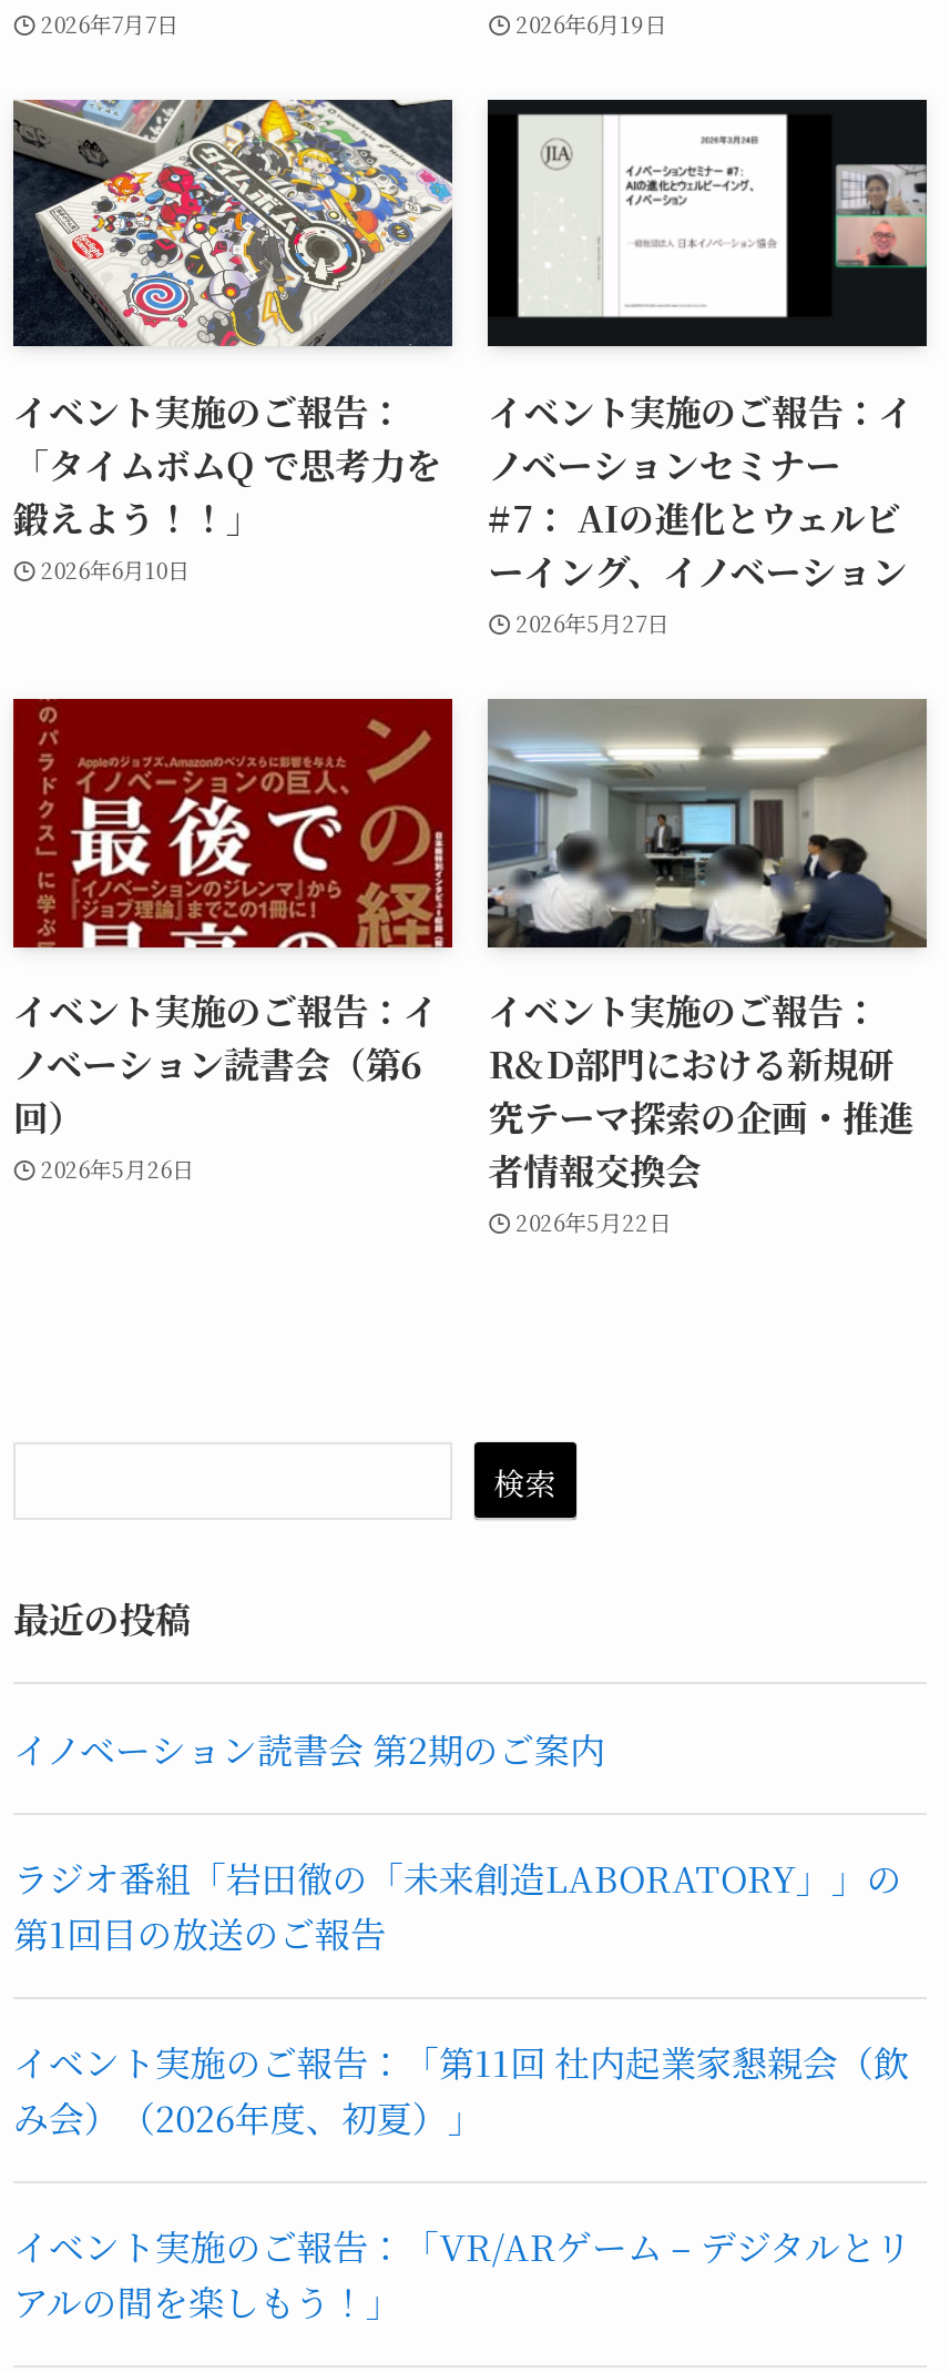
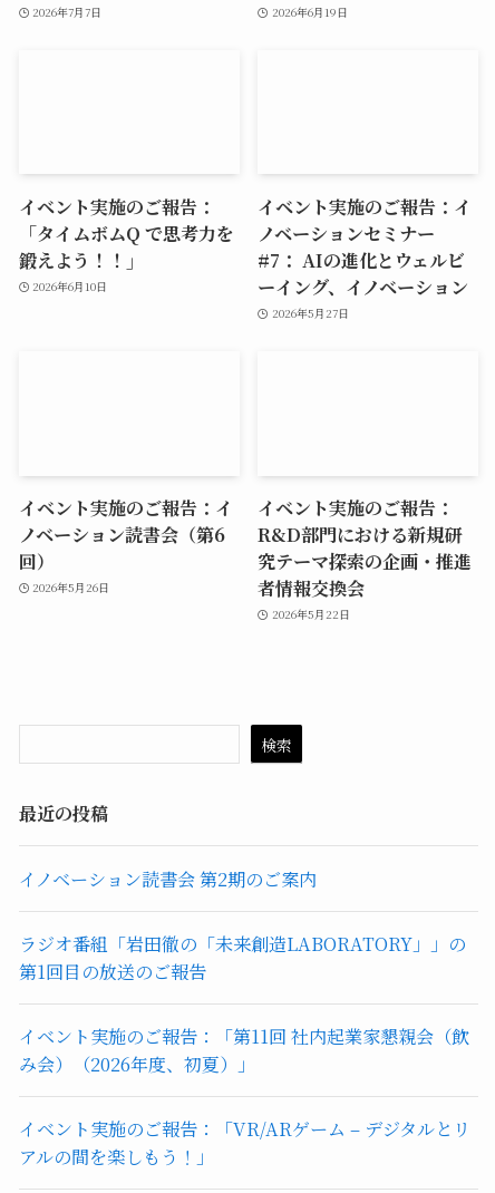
[11,98,454,348] [image] -> none
[486,98,929,348] [image] -> none
[11,697,454,950] [image] -> none
[486,697,929,950] [image] -> none

